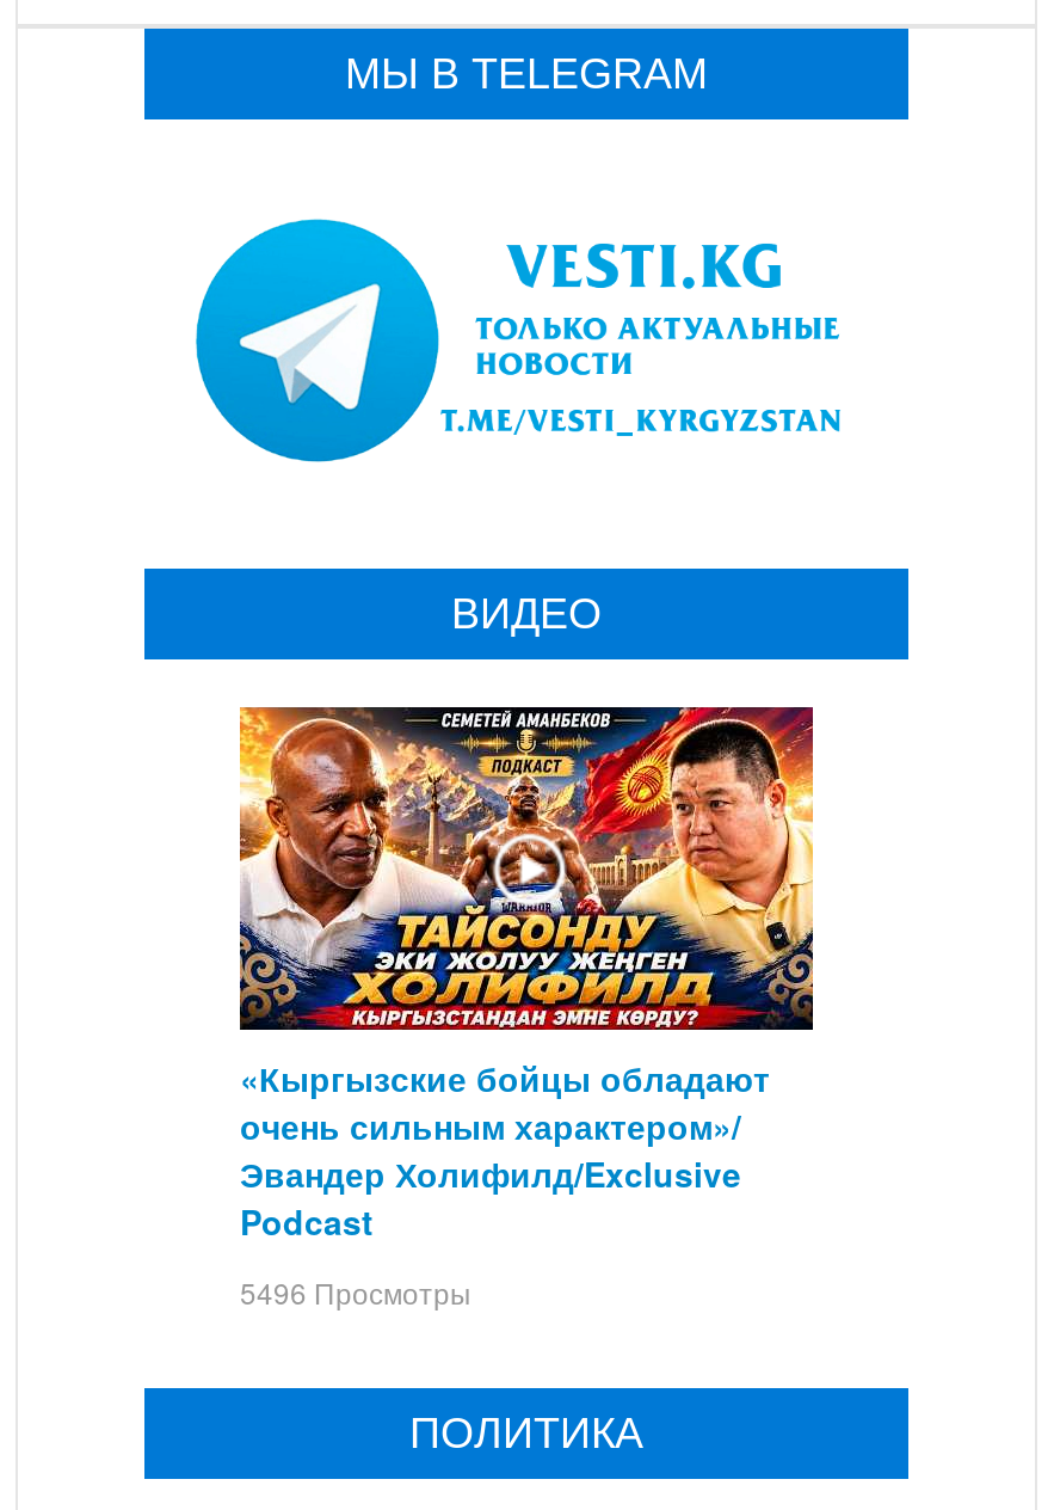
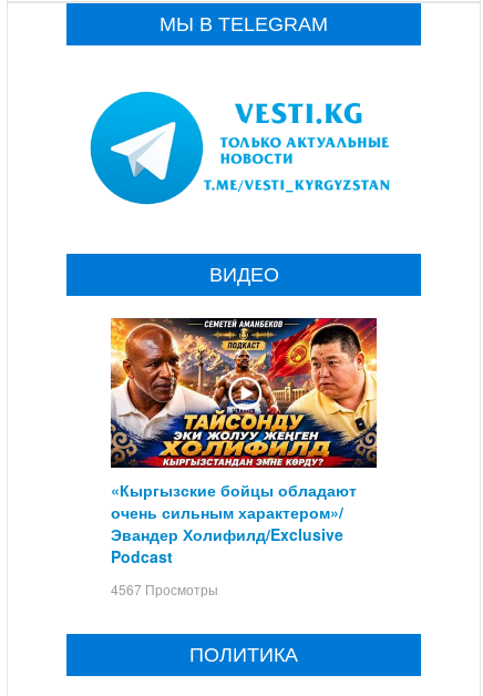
[240,1271,471,1311] 5496 Просмотры -> [111,579,218,598] 4567 Просмотры

